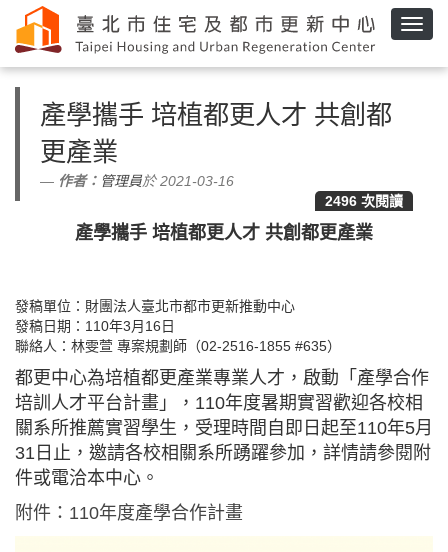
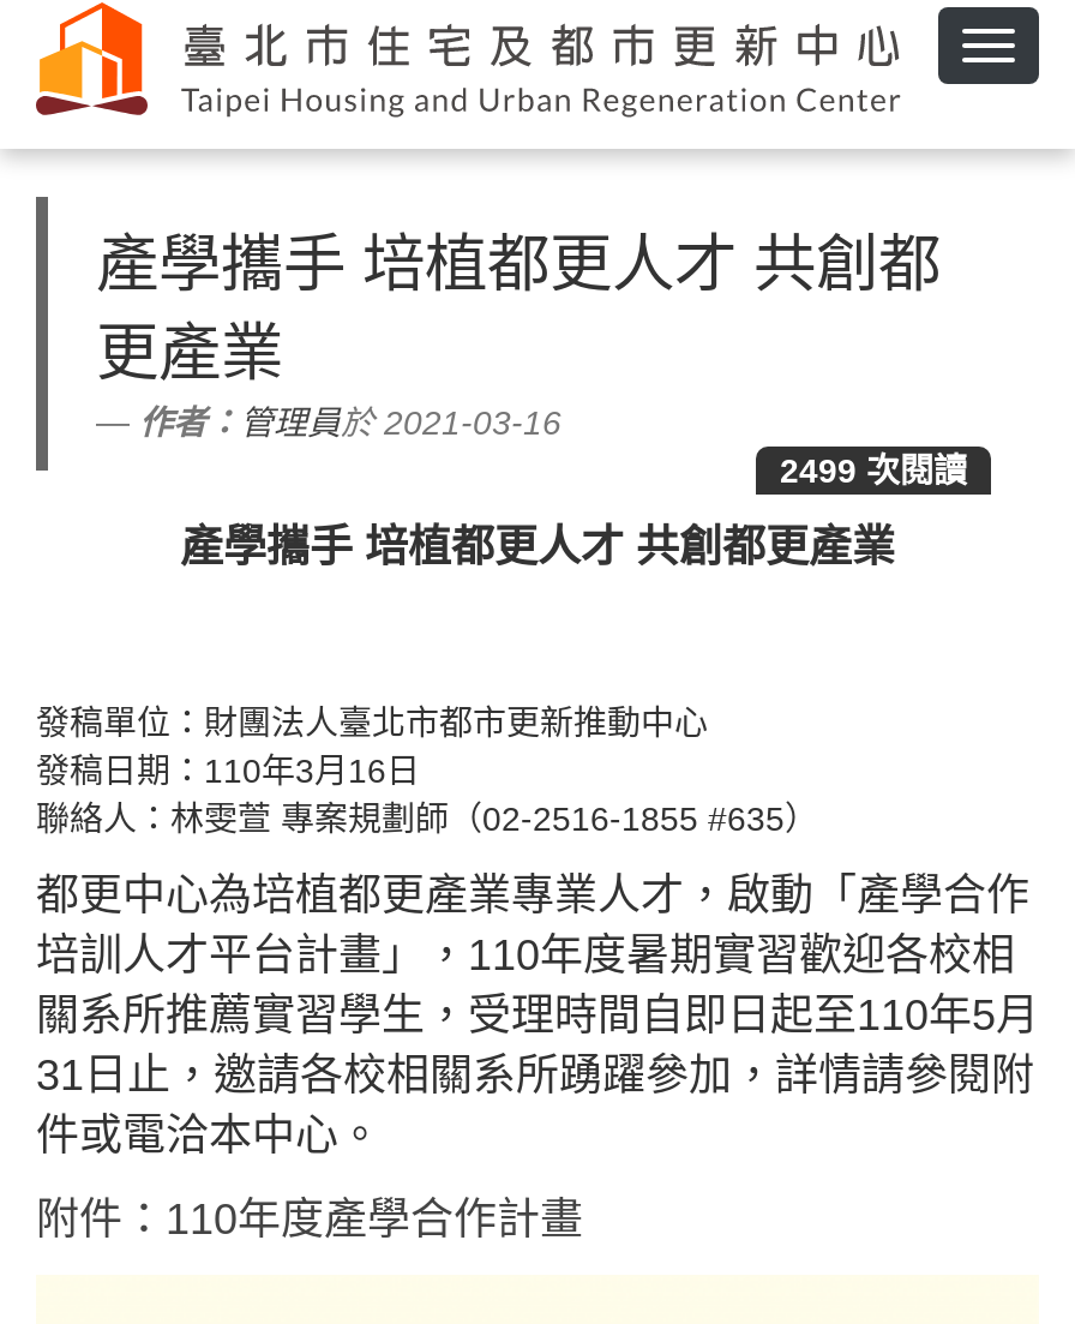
[325,193,403,209] 2496 次閱讀 -> [780,451,967,490] 2499 次閱讀

